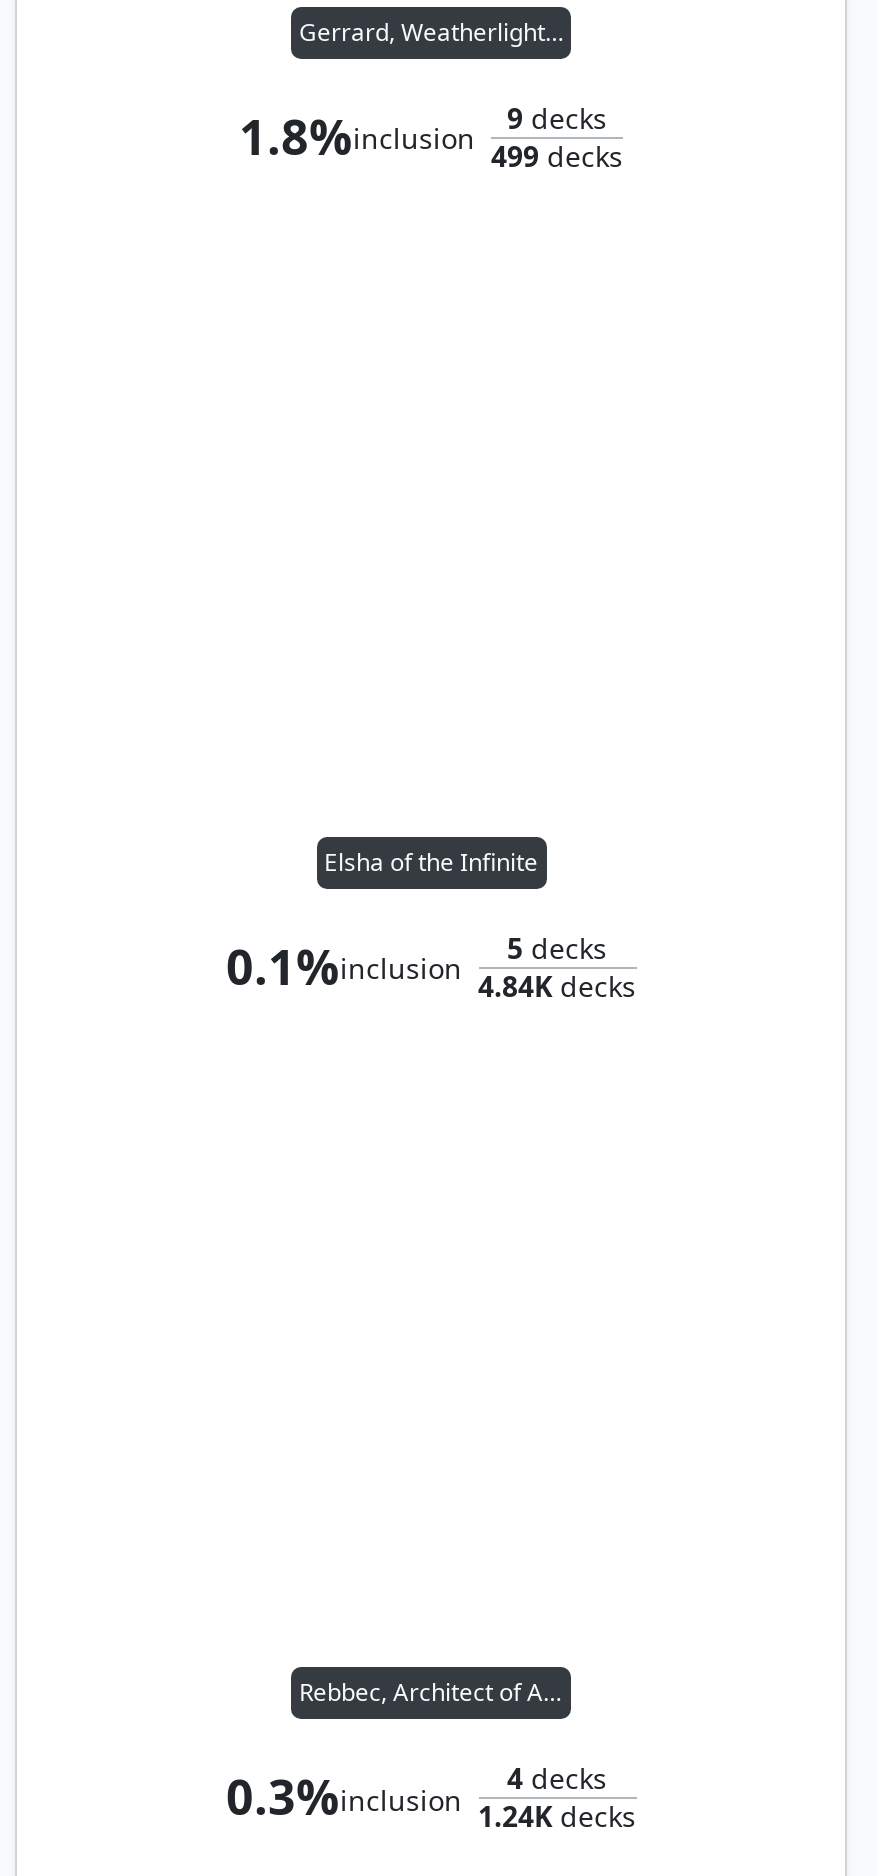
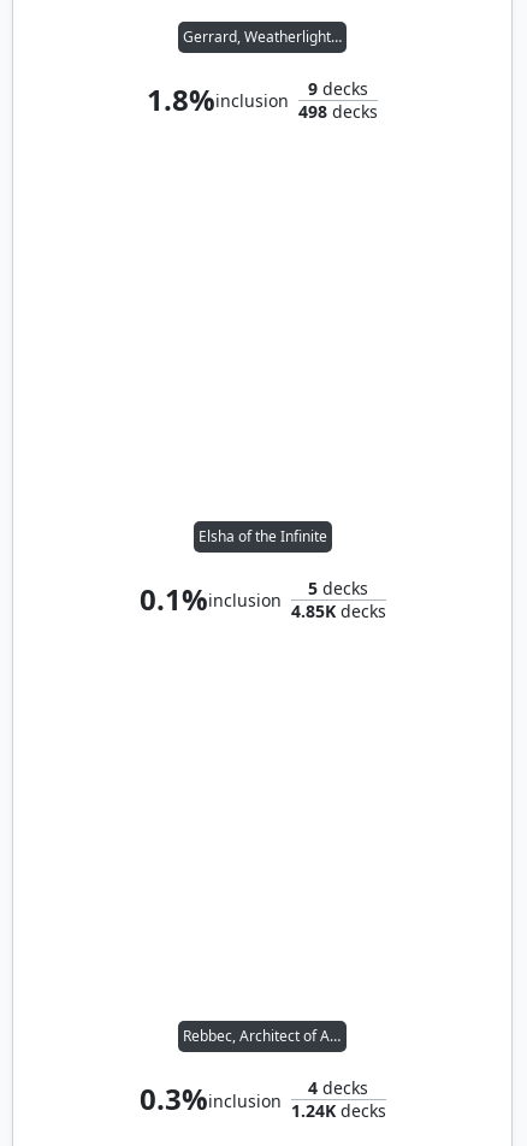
[239,99,623,175] 1.8%inclusion 499 decks 9 decks -> [147,77,378,123] 1.8%inclusion 498 decks 9 decks
[226,929,636,1005] 0.1%inclusion 4.84K decks 5 decks -> [139,577,386,622] 0.1%inclusion 4.85K decks 5 decks

